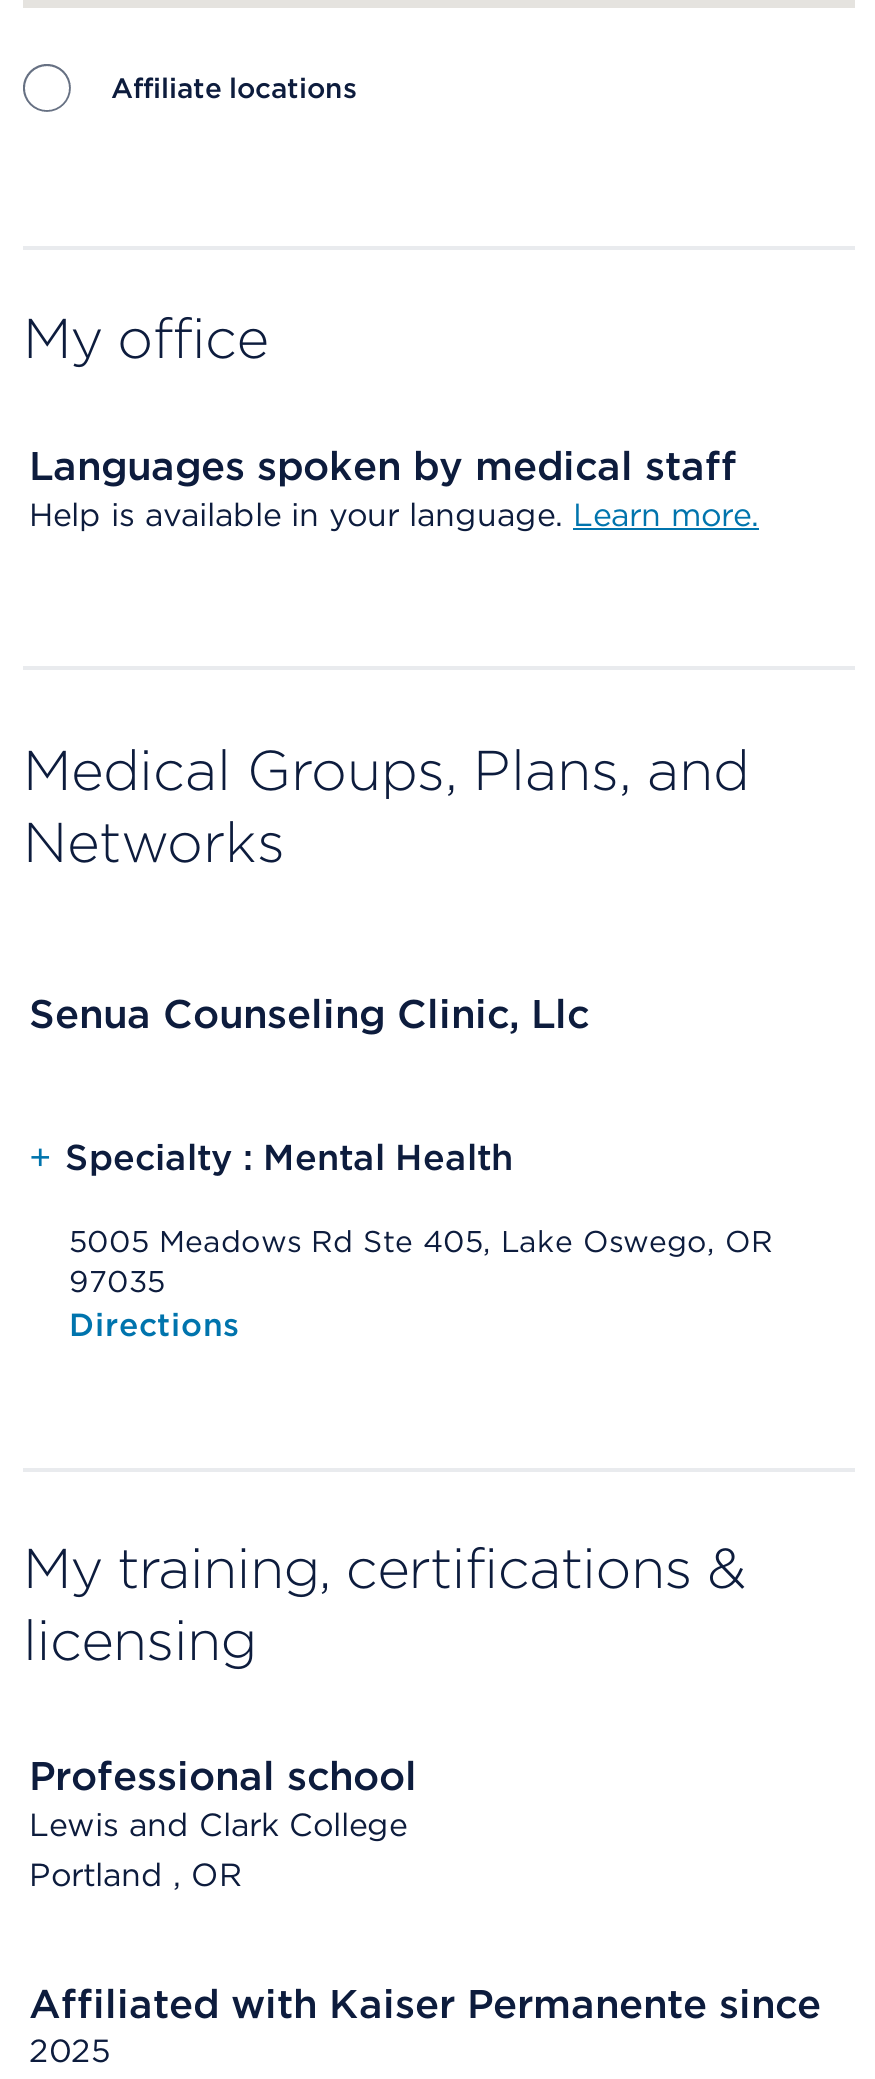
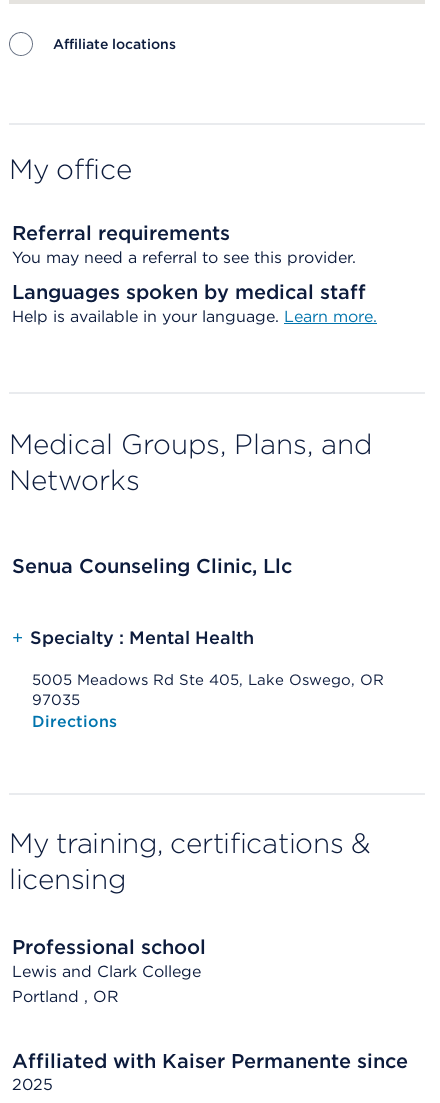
none -> [12,221,356,267] Referral requirements | You may need a referral to see this provider.

